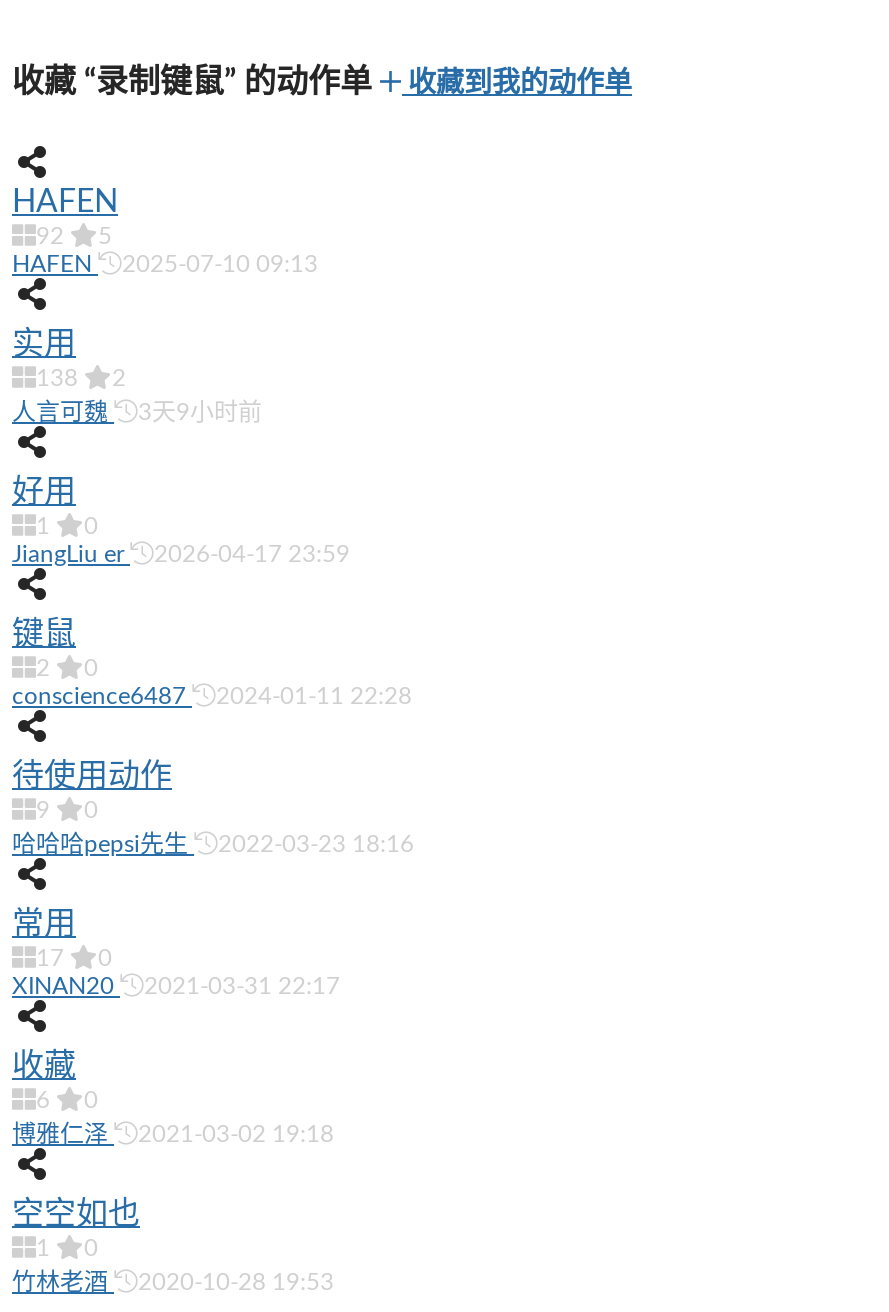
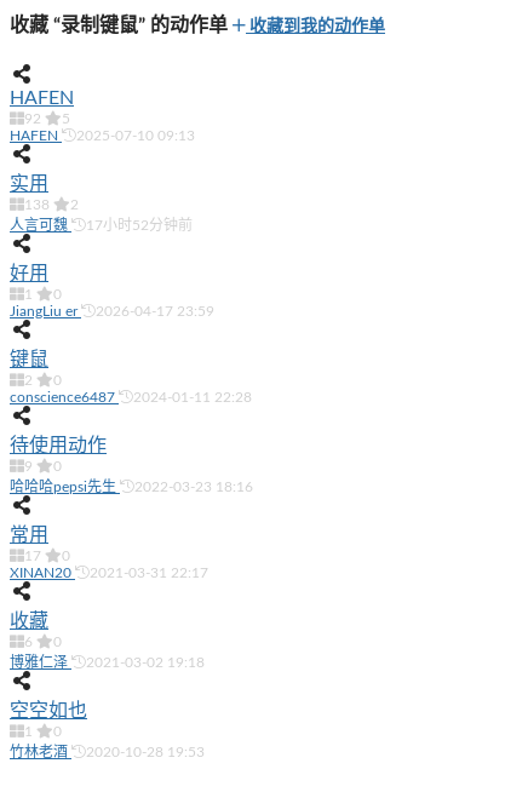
[12,399,262,423] 人言可魏 3天9小时前 -> [10,217,193,232] 人言可魏 17小时52分钟前

